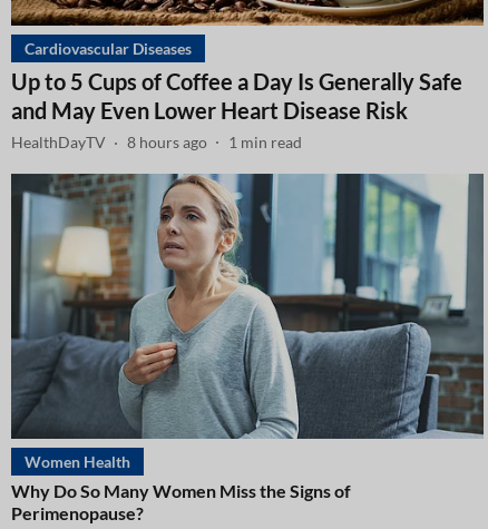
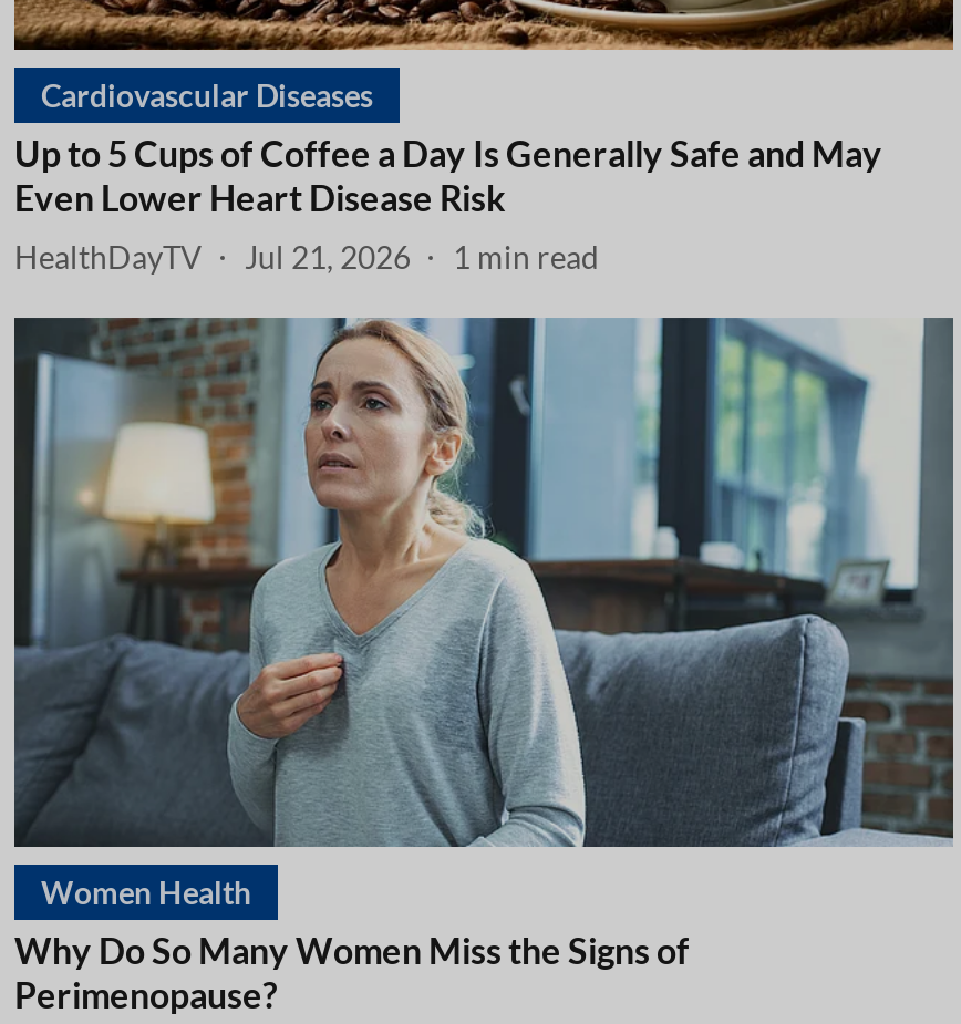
[11,133,302,151] HealthDayTV 8 hours ago 1 min read -> [14,237,599,275] HealthDayTV Jul 21, 2026 1 min read

